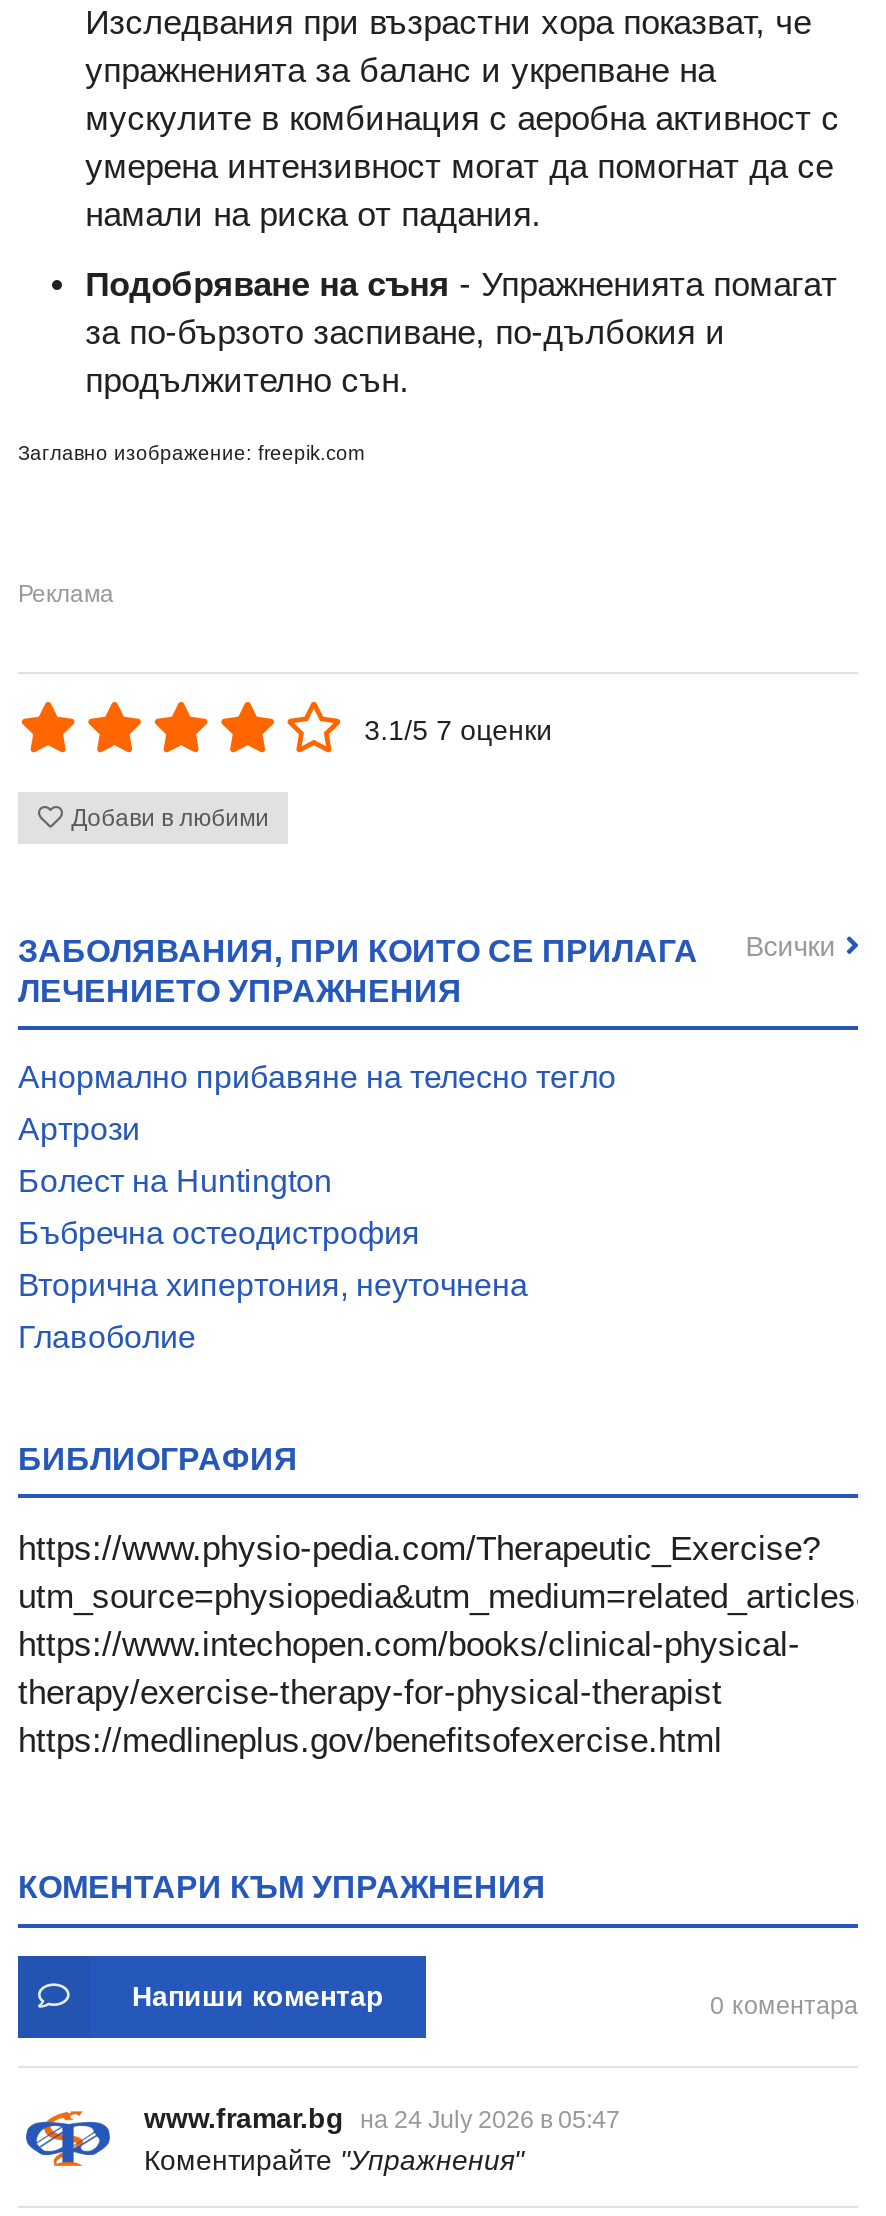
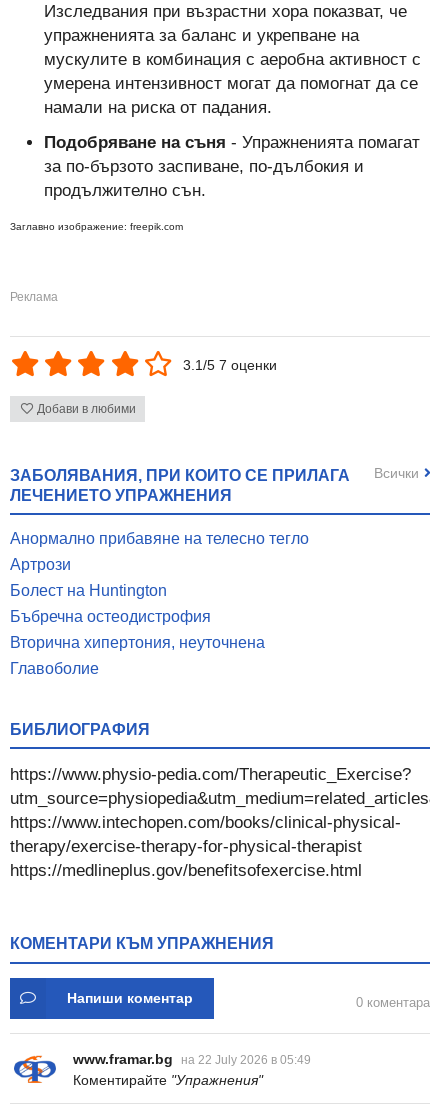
[144,2101,620,2133] www.framar.bg на 24 July 2026 в 05:47 -> [73,1051,311,1067] www.framar.bg на 22 July 2026 в 05:49

